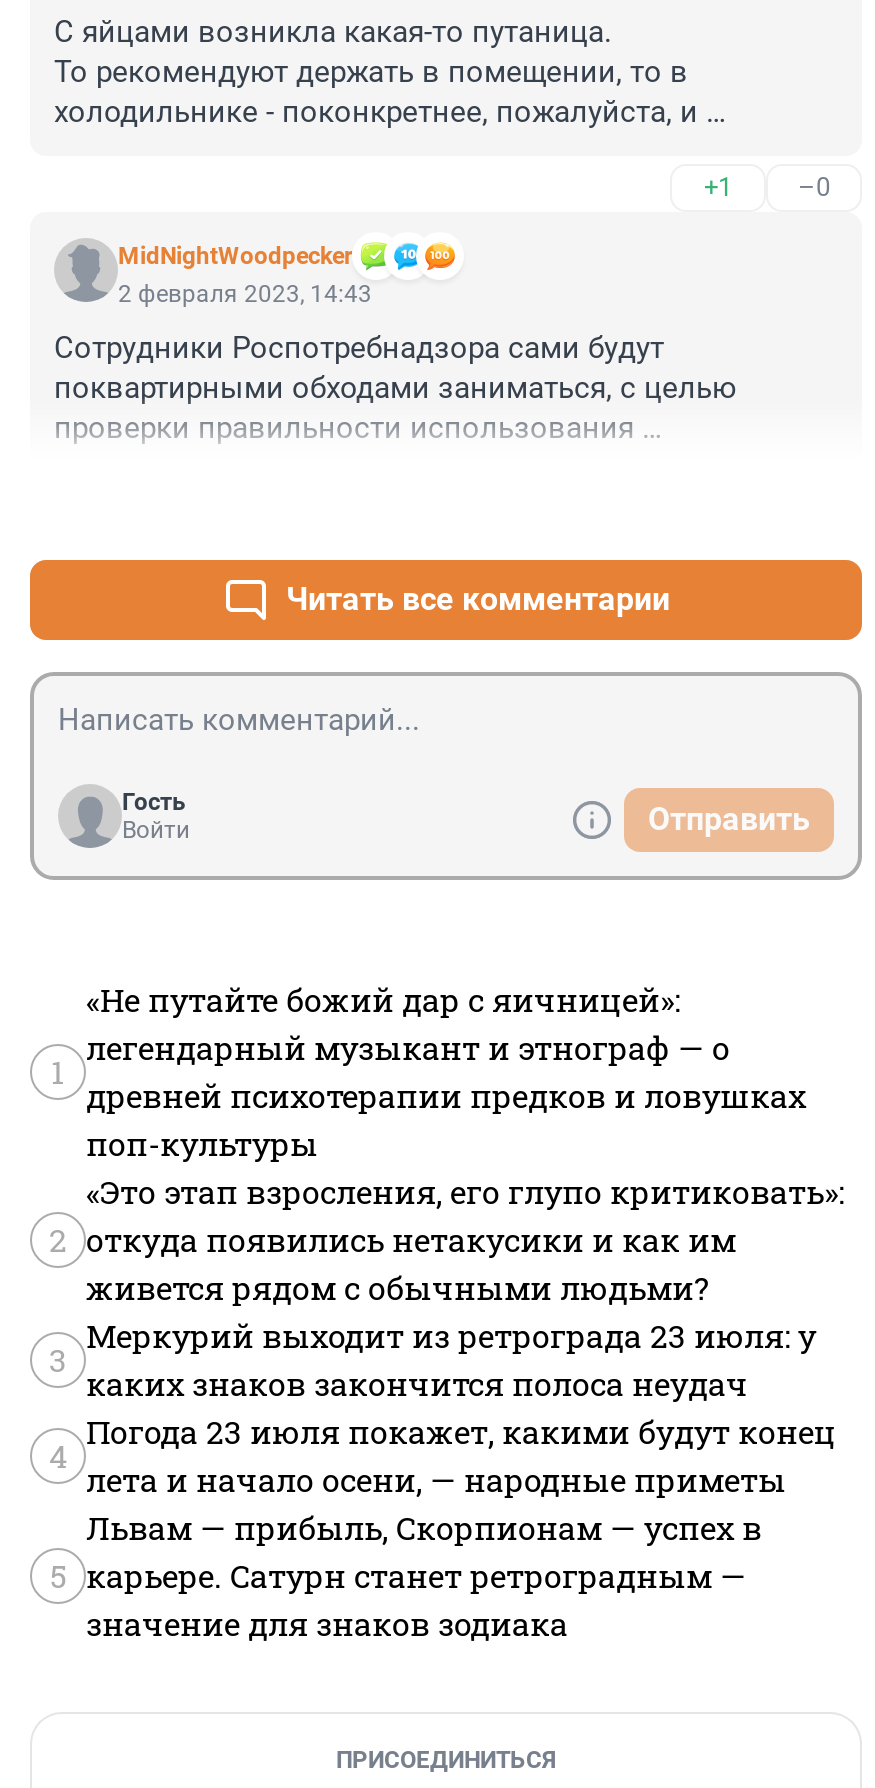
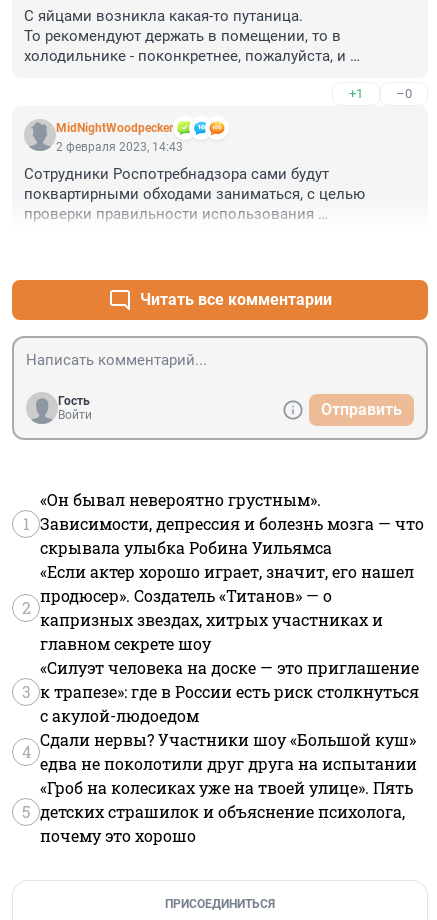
[86,978,806,1164] «Не путайте божий дар с яичницей»: | легендарный музыкант и этнограф — о | древней психотерапии предков и ловушках | поп-культуры -> [40,489,424,558] «Он бывал невероятно грустным». | Зависимости, депрессия и болезнь мозга — что | скрывала улыбка Робина Уильямса
[86,1170,844,1308] «Это этап взросления, его глупо критиковать»: | откуда появились нетакусики и как им | живется рядом с обычными людьми? -> [40,561,414,654] «Если актер хорошо играет, значит, его нашел | продюсер». Создатель «Титанов» — о | капризных звездах, хитрых участниках и | главном секрете шоу
[86,1314,816,1404] Меркурий выходит из ретрограда 23 июля: у | каких знаков закончится полоса неудач -> [40,657,419,726] «Силуэт человека на доске — это приглашение | к трапезе»: где в России есть риск столкнуться | с акулой-людоедом
[86,1410,836,1500] Погода 23 июля покажет, какими будут конец | лета и начало осени, — народные приметы -> [40,729,417,774] Сдали нервы? Участники шоу «Большой куш» | едва не поколотили друг друга на испытании
[86,1506,762,1644] Львам — прибыль, Скорпионам — успех в | карьере. Сатурн станет ретроградным — | значение для знаков зодиака -> [40,777,413,846] «Гроб на колесиках уже на твоей улице». Пять | детских страшилок и объяснение психолога, | почему это хорошо

